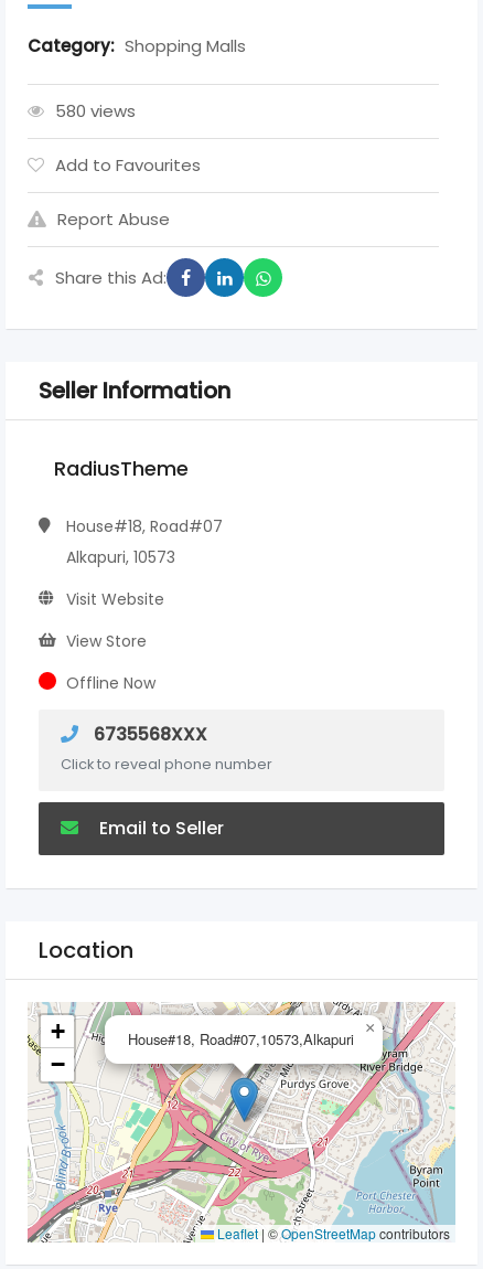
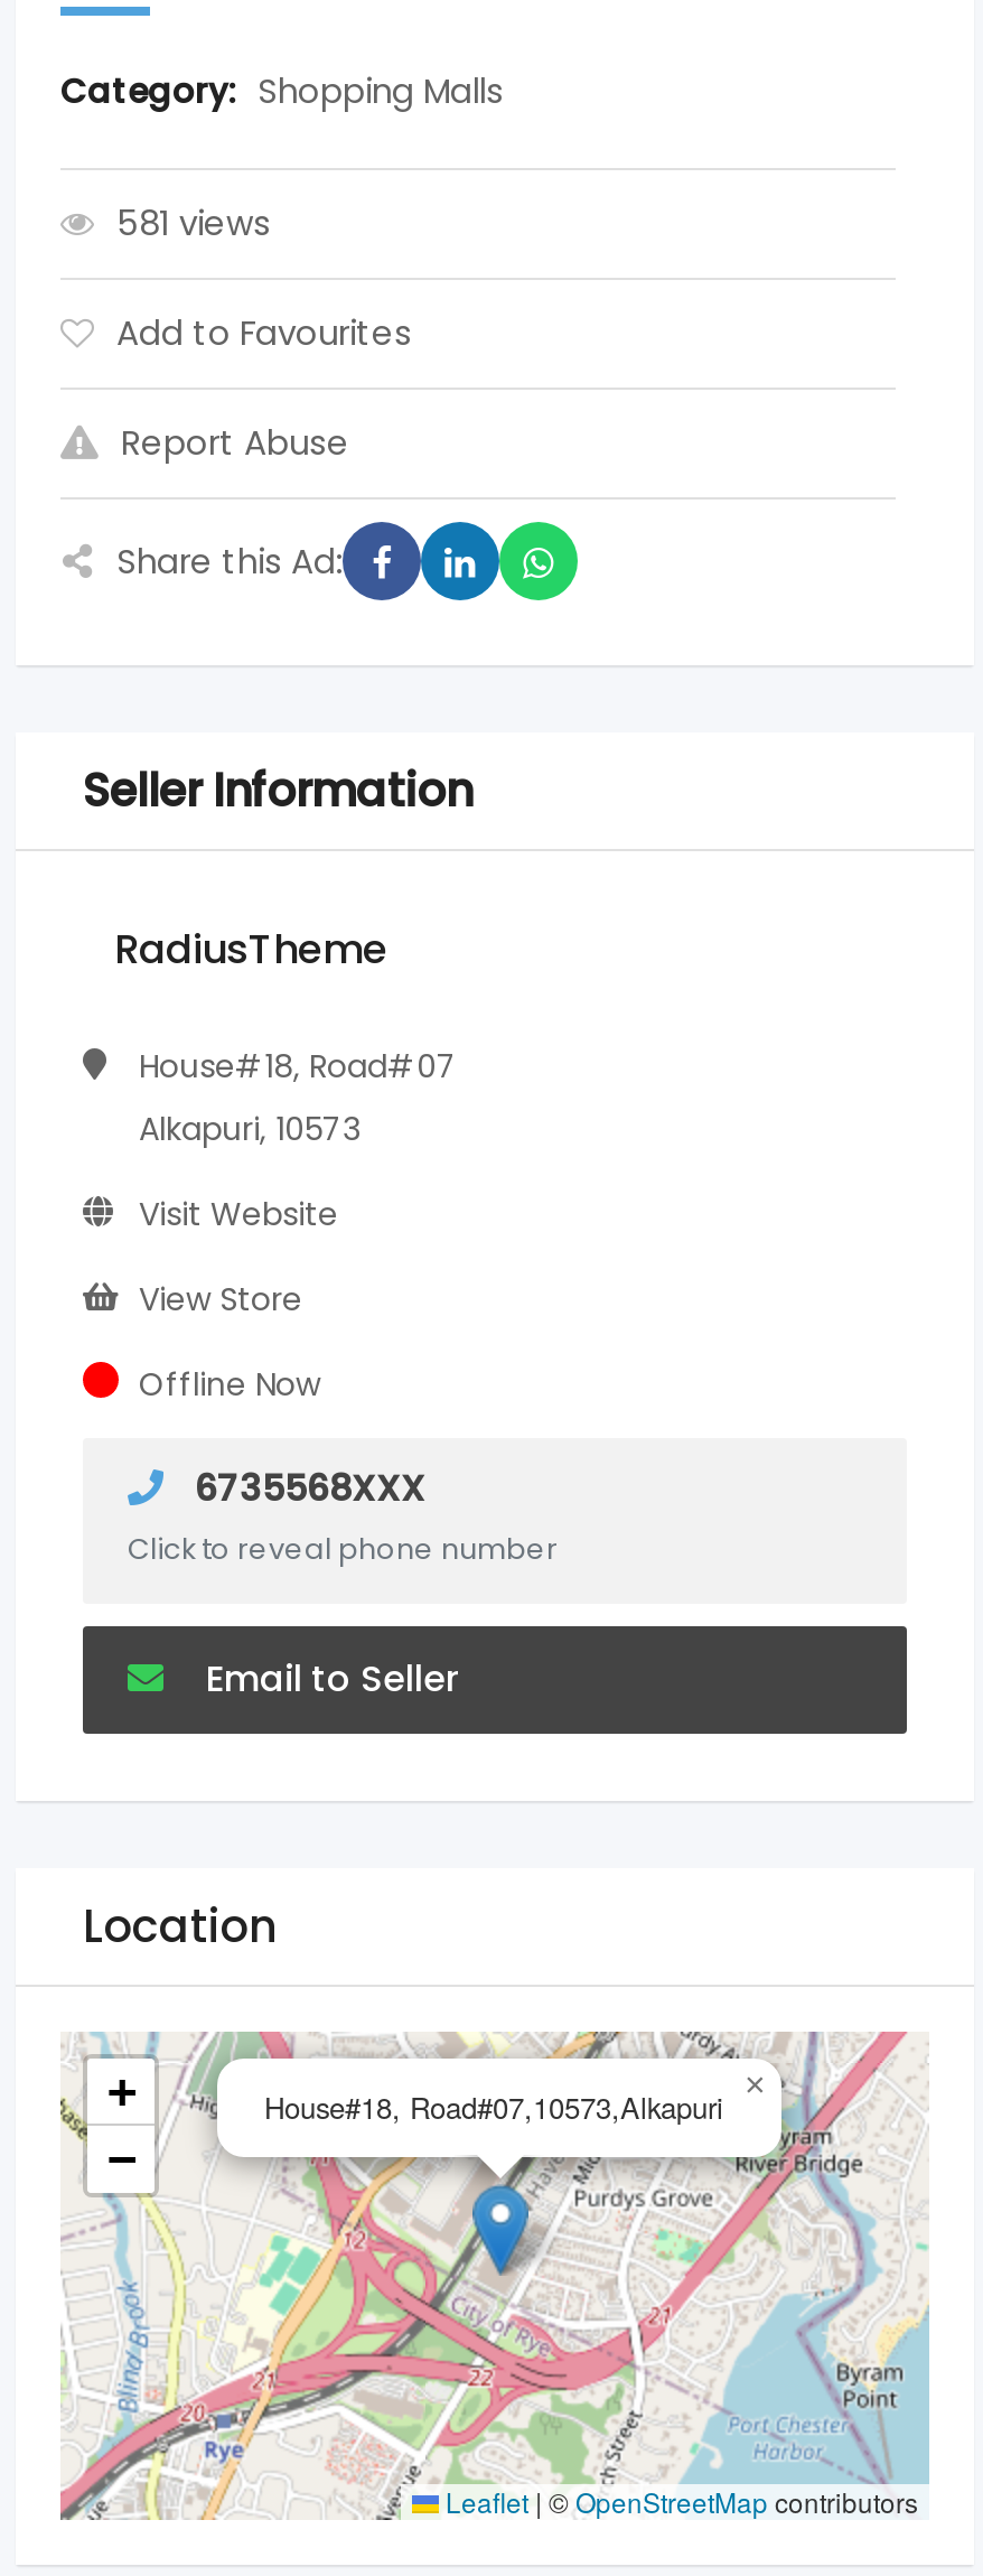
[55,99,136,122] 580 views -> [116,199,271,246] 581 views

